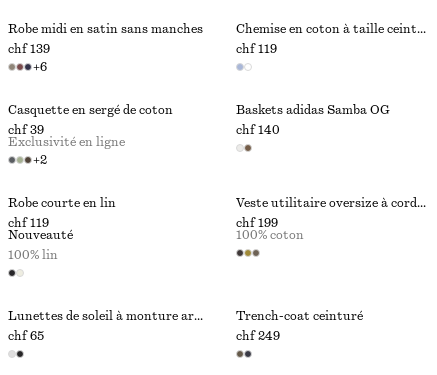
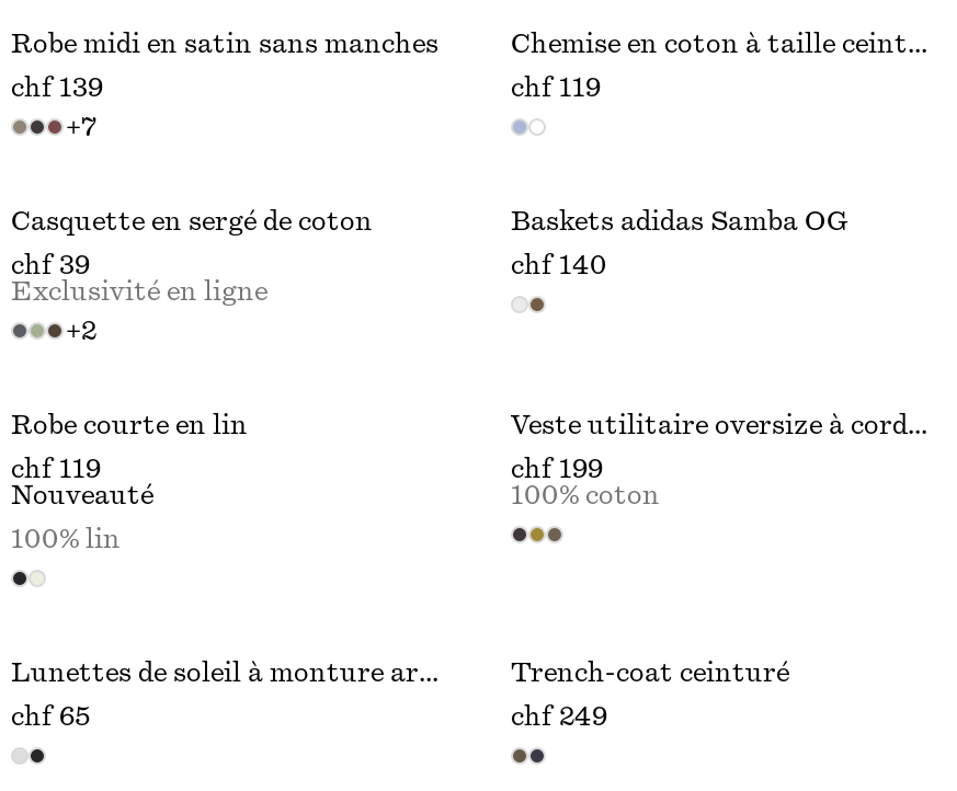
[33,61,47,73] +6 -> [66,114,96,140] +7

